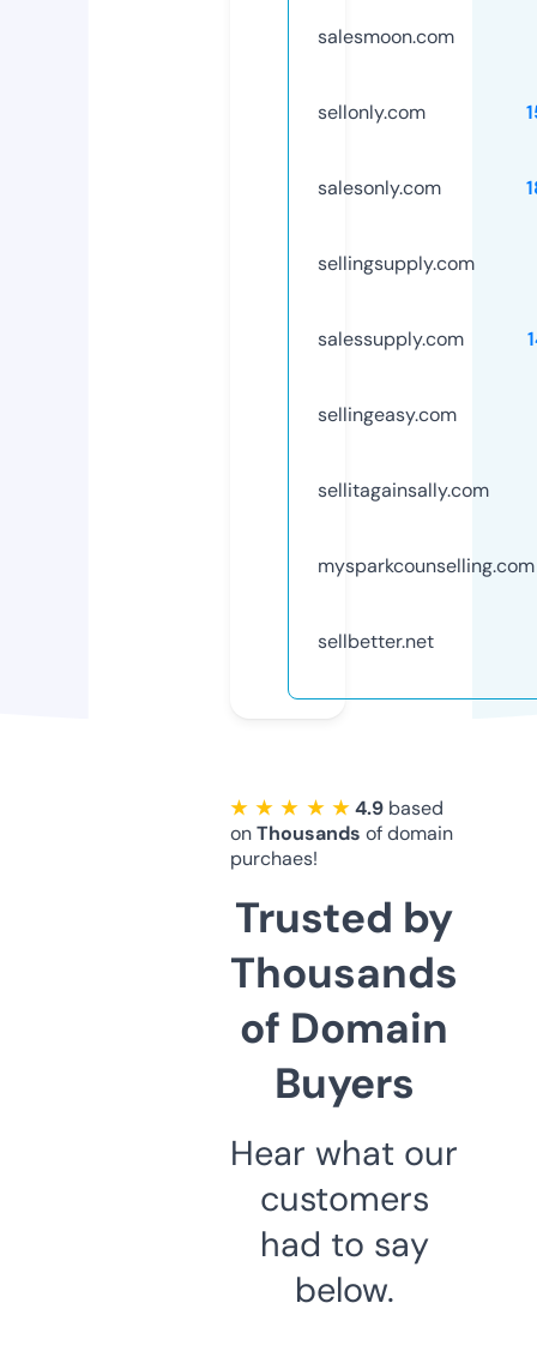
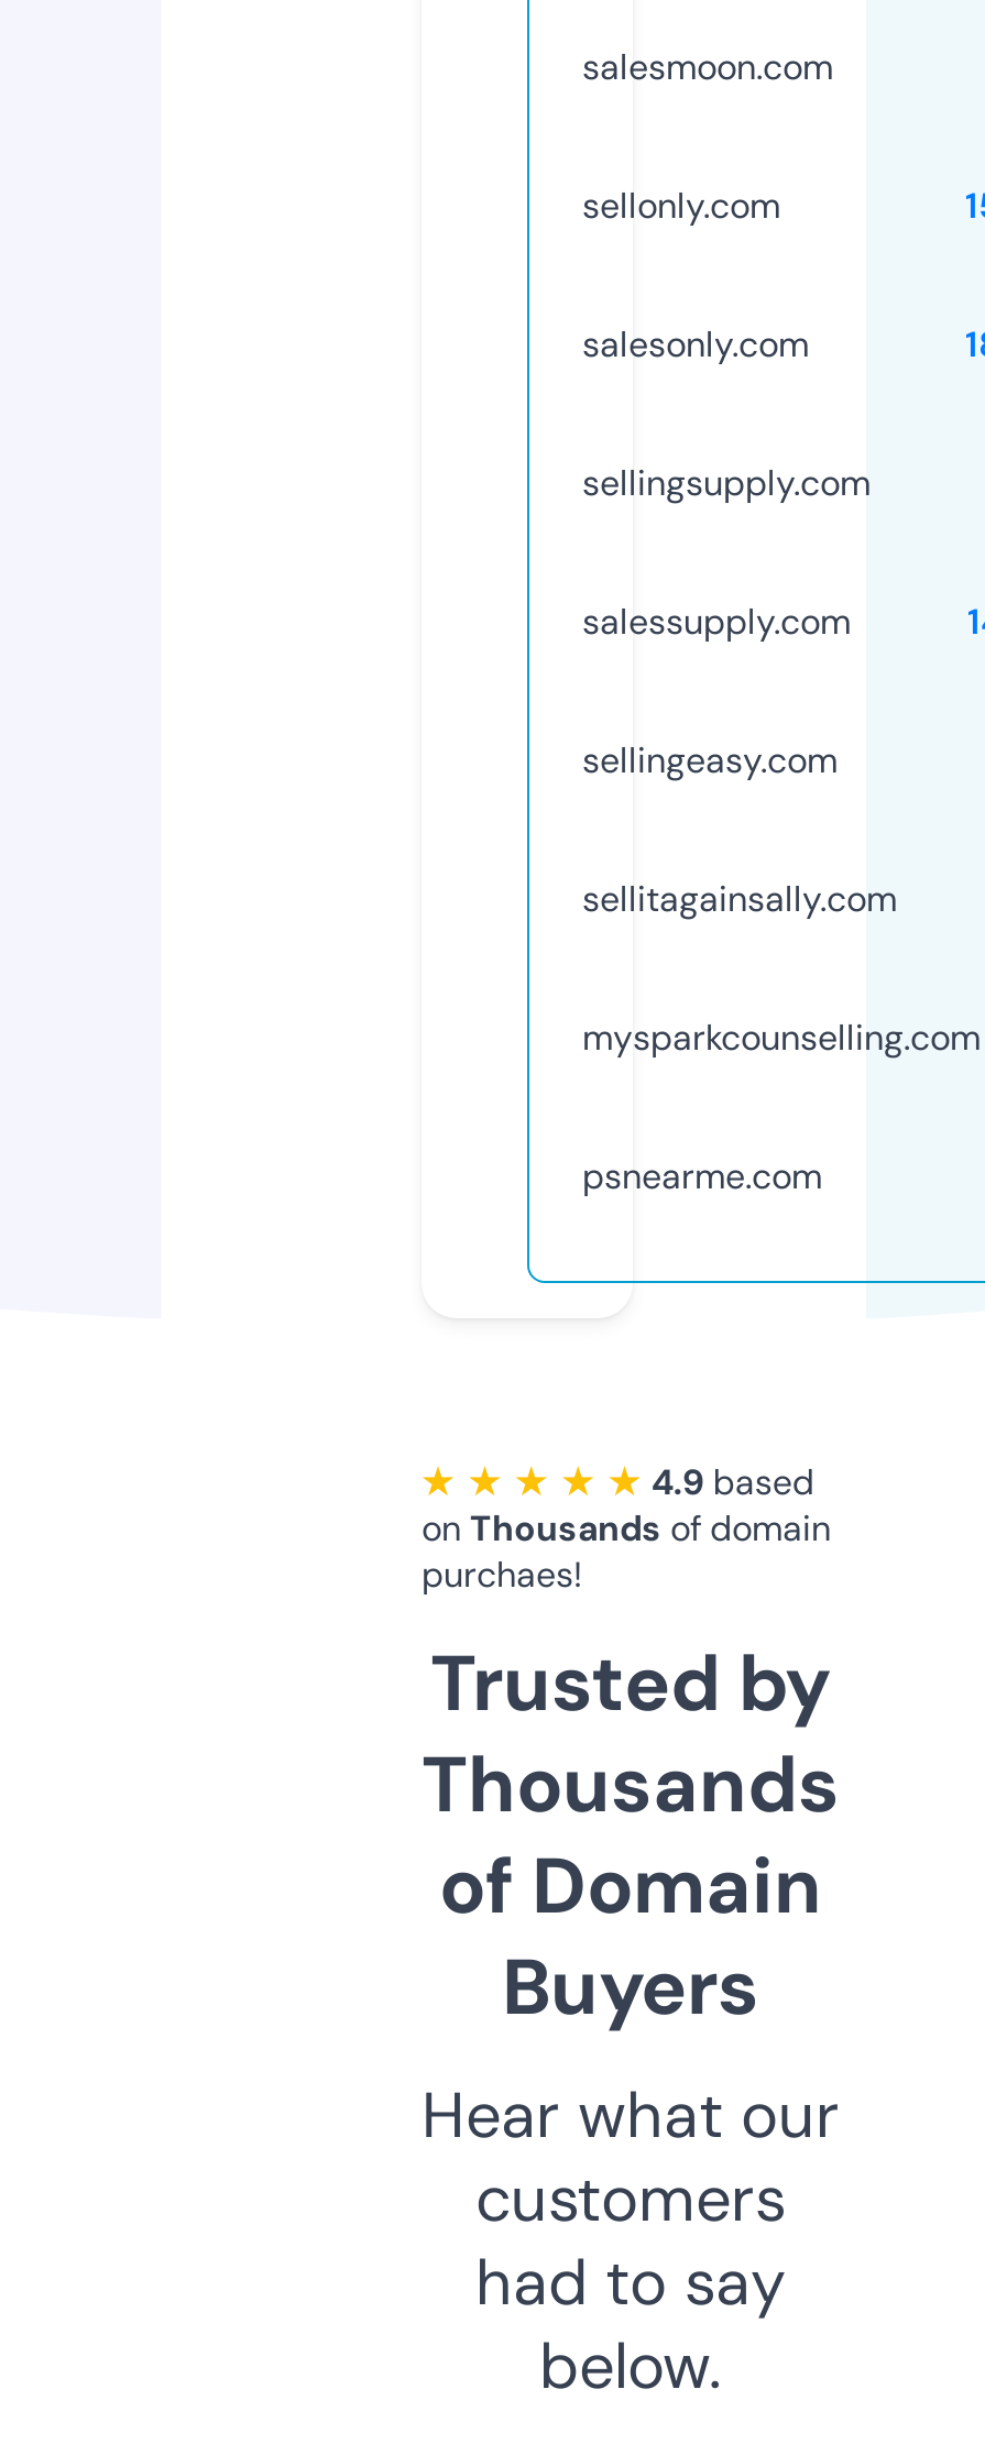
[318,628,434,654] sellbetter.net -> [582,1153,822,1199] psnearme.com

